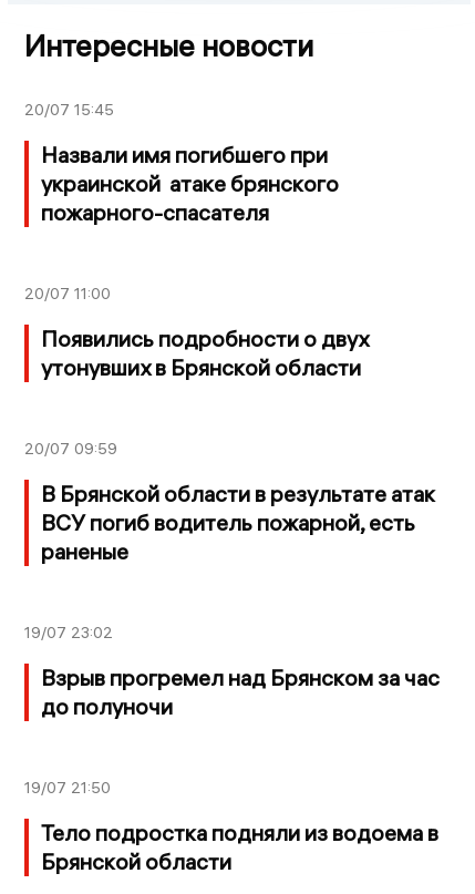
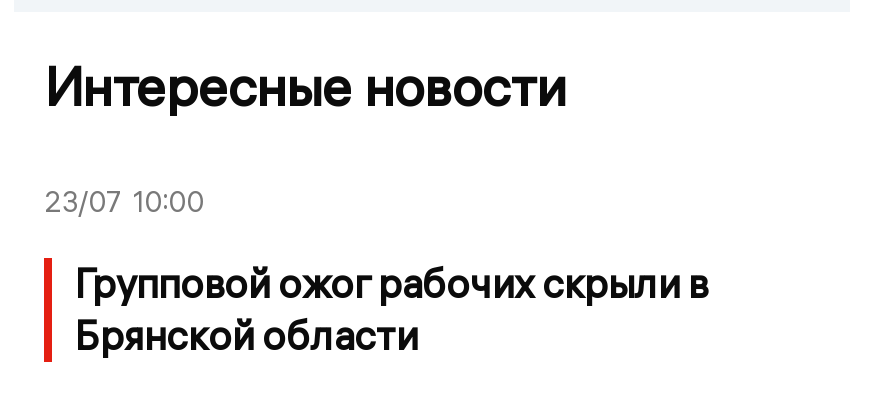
[24,100,440,847] 20/07 15:45 | Назвали имя погибшего при | украинской атаке брянского | пожарного-спасателя | 20/07 11:00 | Появились подробности о двух | утонувших в Брянской области | 20/07 09:59 | В Брянской области в результате атак | ВСУ погиб водитель пожарной, есть | раненые | 19/07 23:02 | Взрыв прогремел над Брянском за час | до полуночи | 19/07 21:50 | Тело подростка подняли из водоема в -> [44,185,708,309] 23/07 10:00 | Групповой ожог рабочих скрыли в

